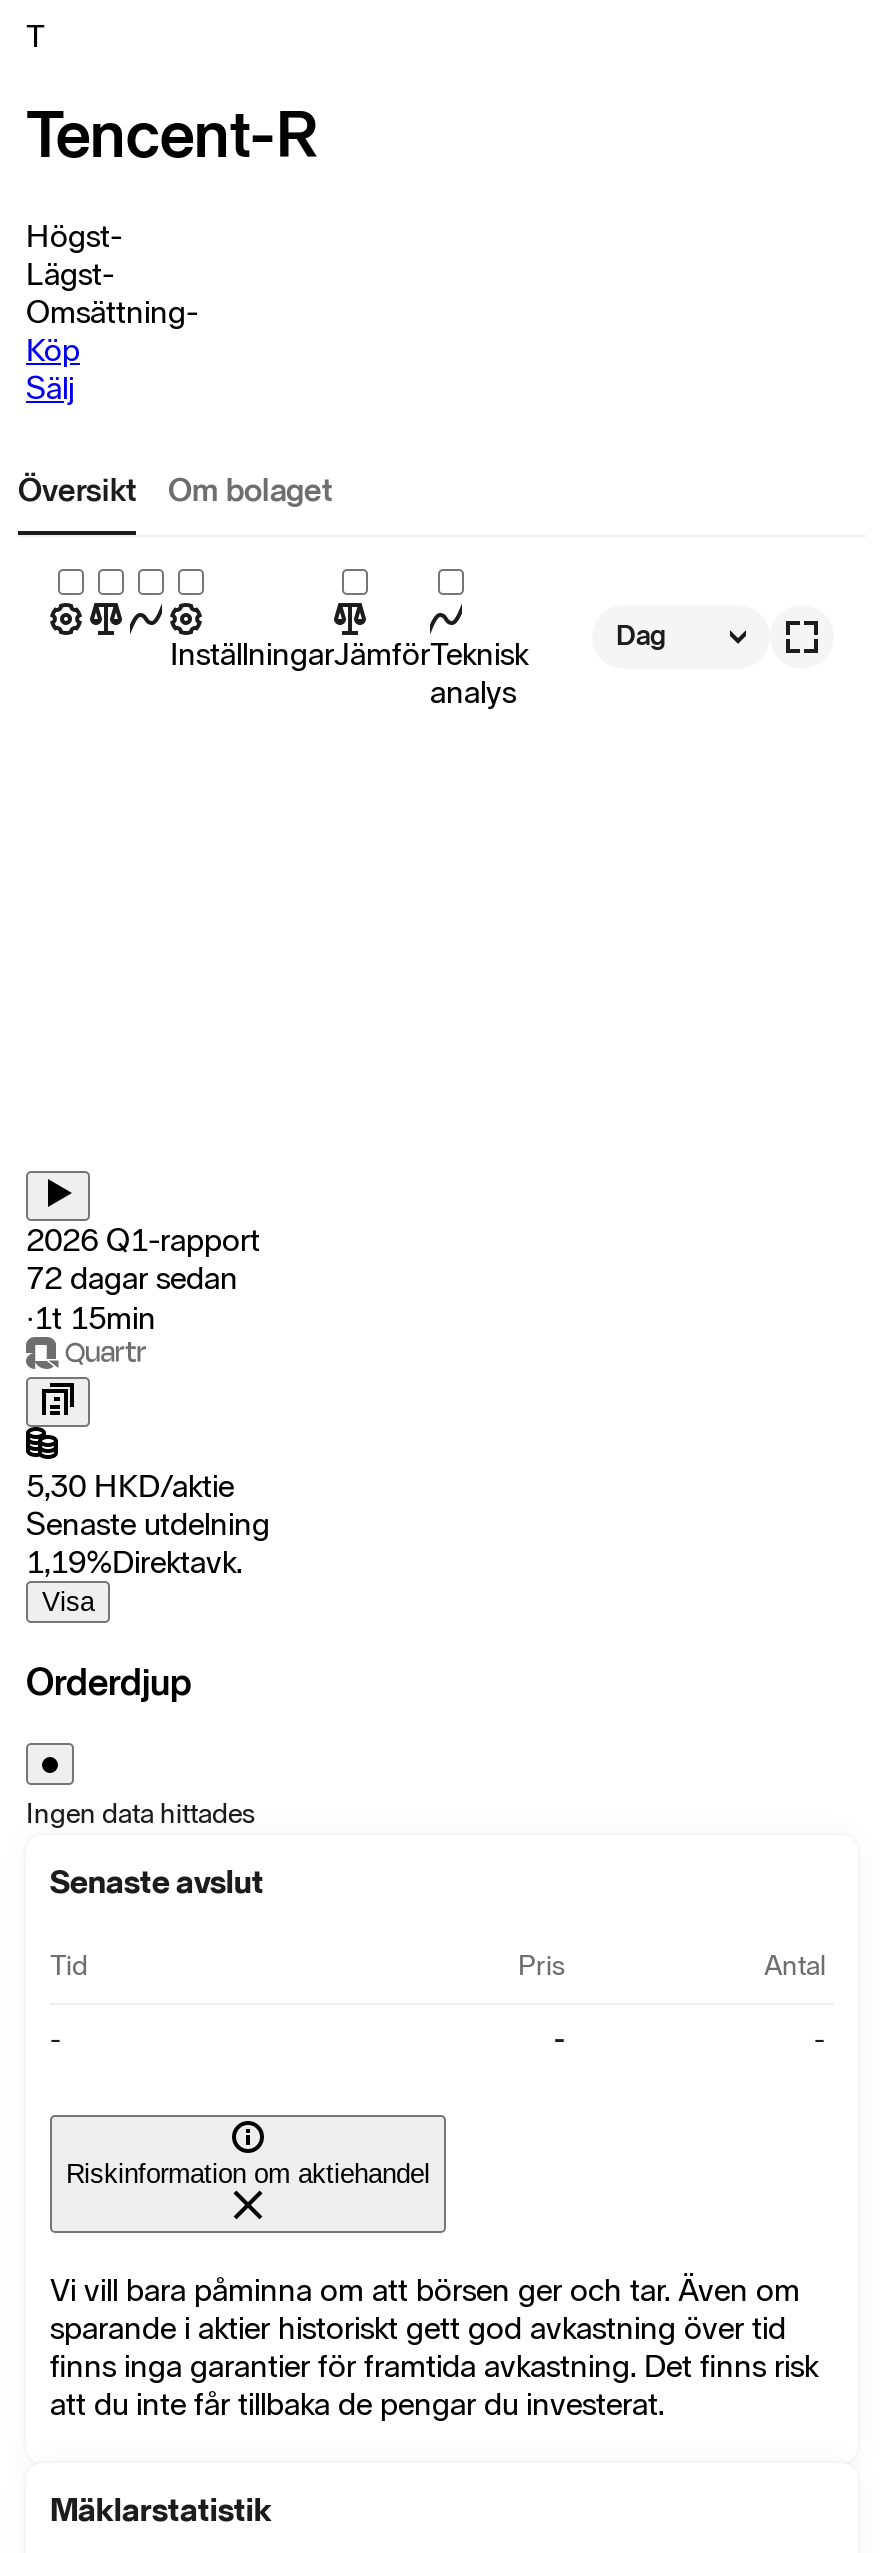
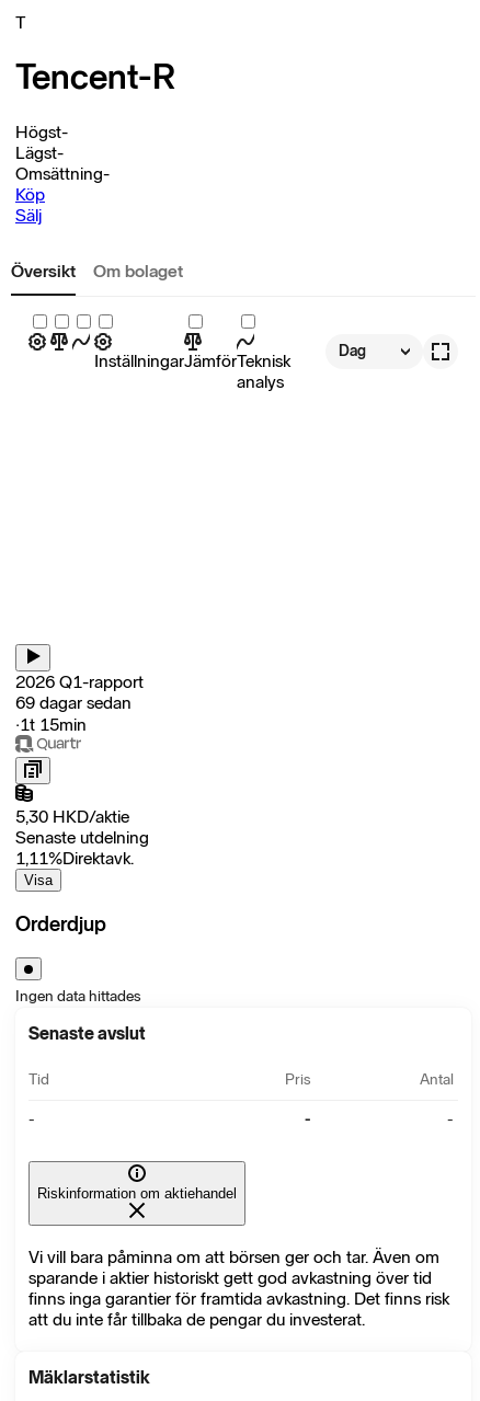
[26,1259,238,1297] 72 dagar sedan -> [15,692,132,713] 69 dagar sedan
[26,1543,242,1581] 1,19%Direktavk. -> [15,848,134,868] 1,11%Direktavk.

